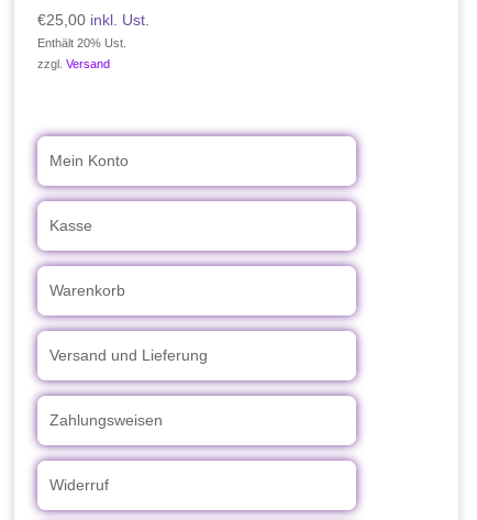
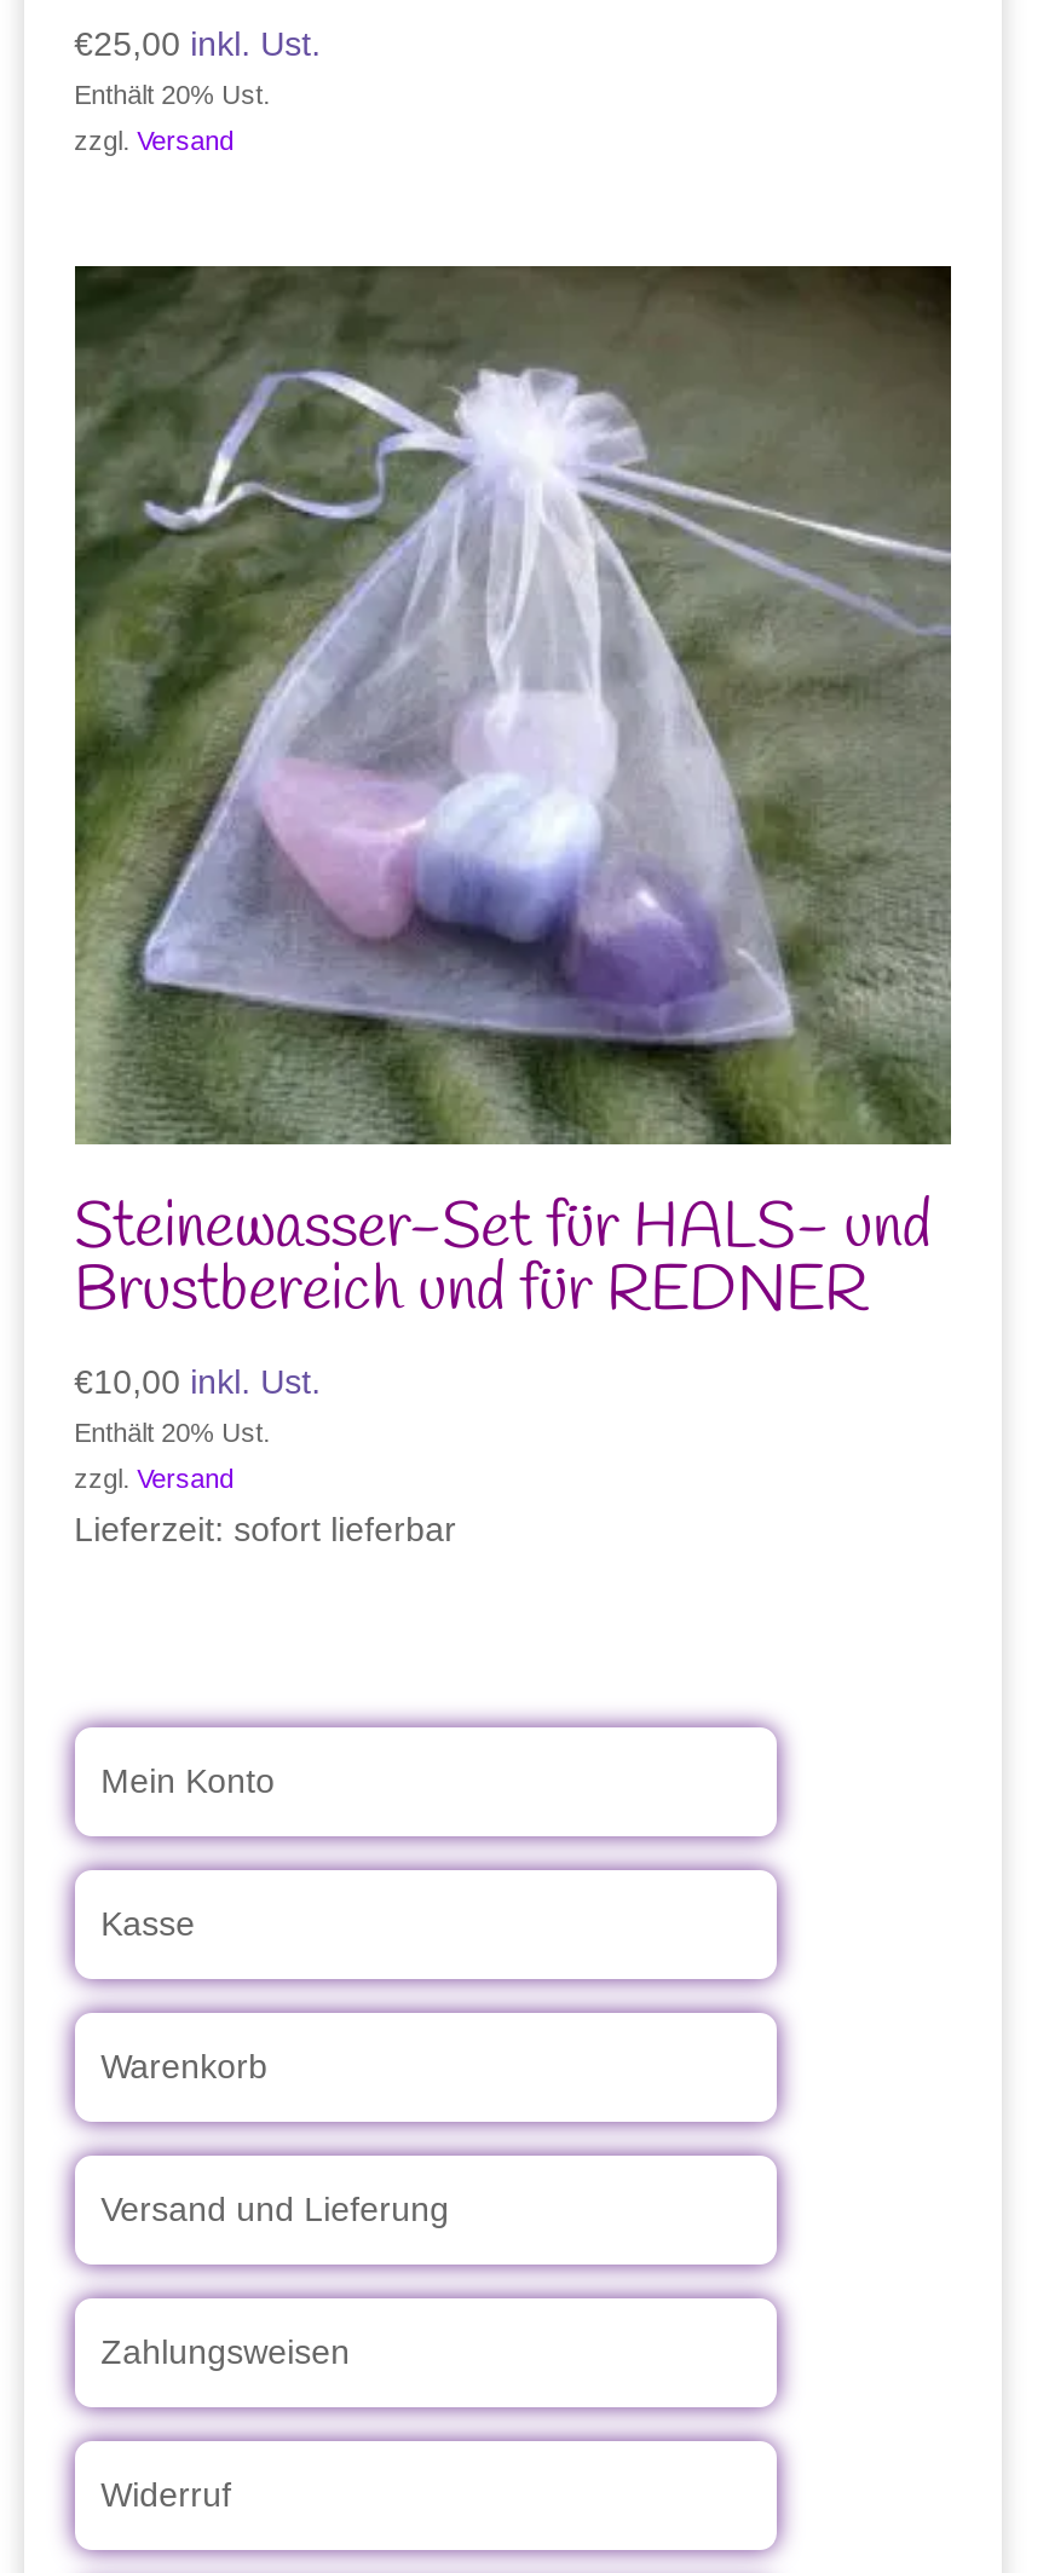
none -> [73,264,953,1547] [image] | Steinewasser-Set für HALS- und | Brustbereich und für REDNER | €10,00 inkl. Ust. | Enthält 20% Ust. | zzgl. Versand | Lieferzeit: sofort lieferbar

